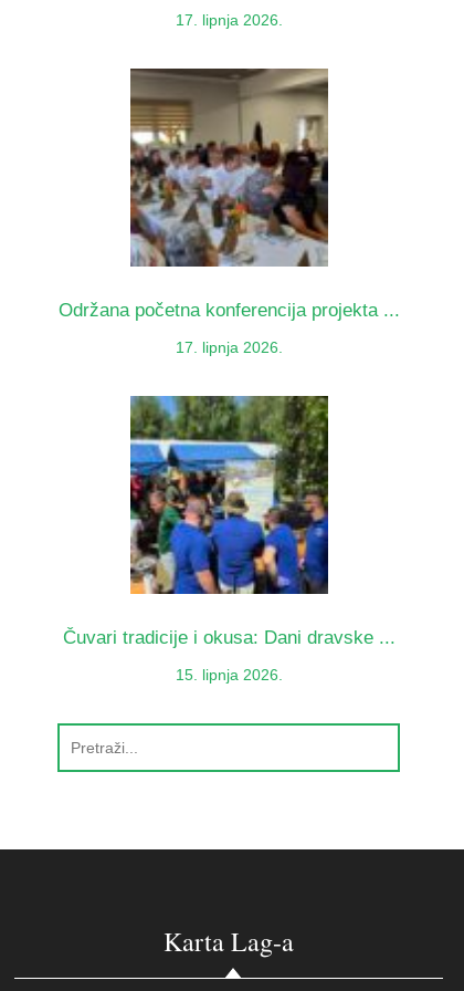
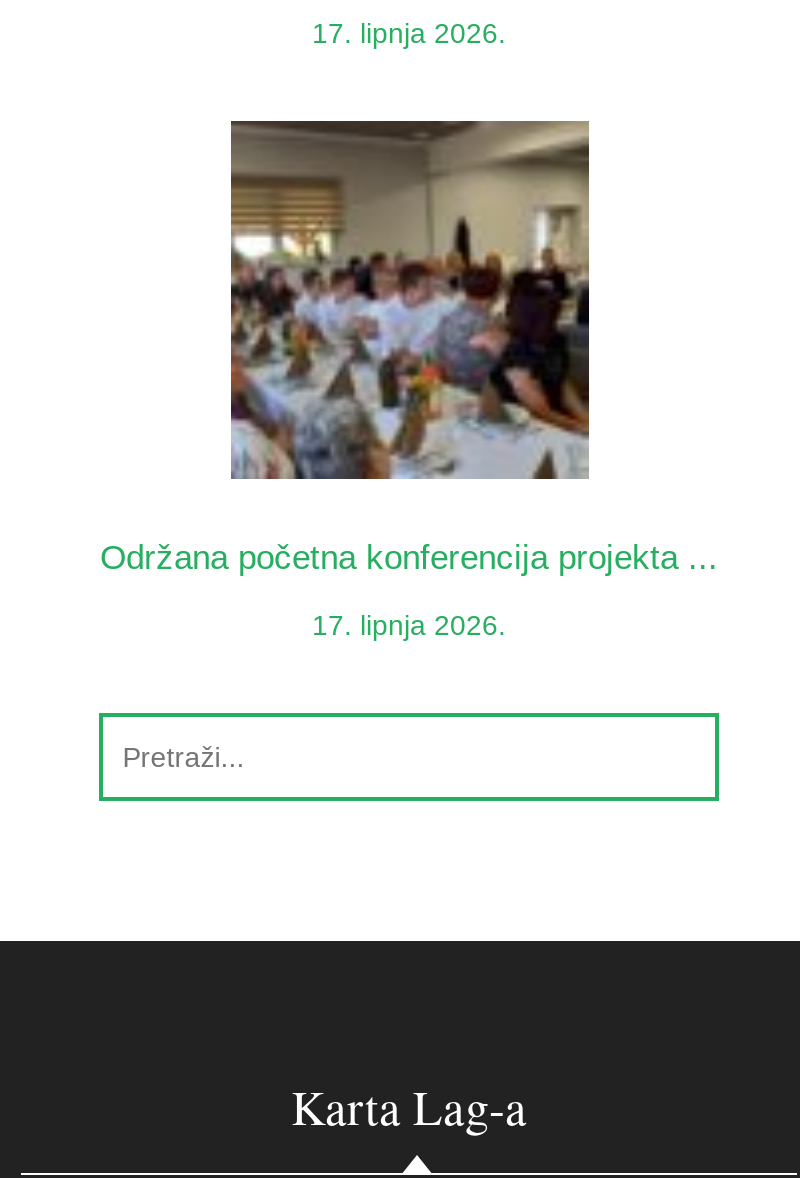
[62,395,395,684] [image] | Čuvari tradicije i okusa: Dani dravske ... | 15. lipnja 2026. -> none

